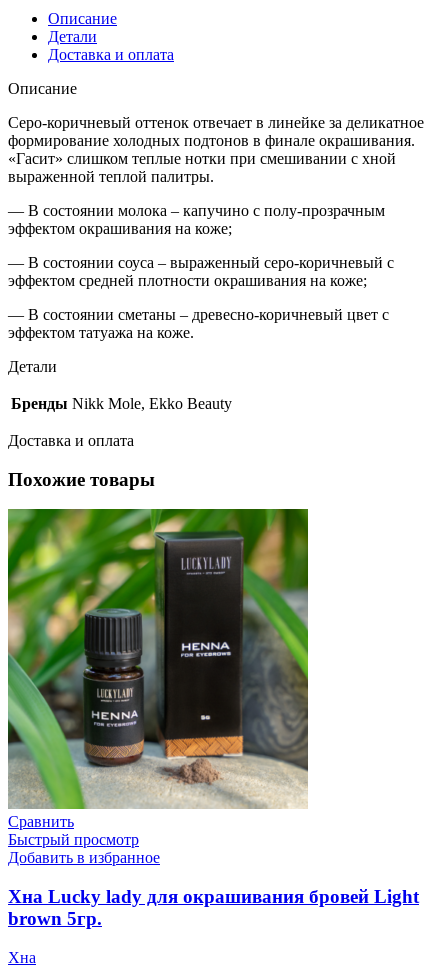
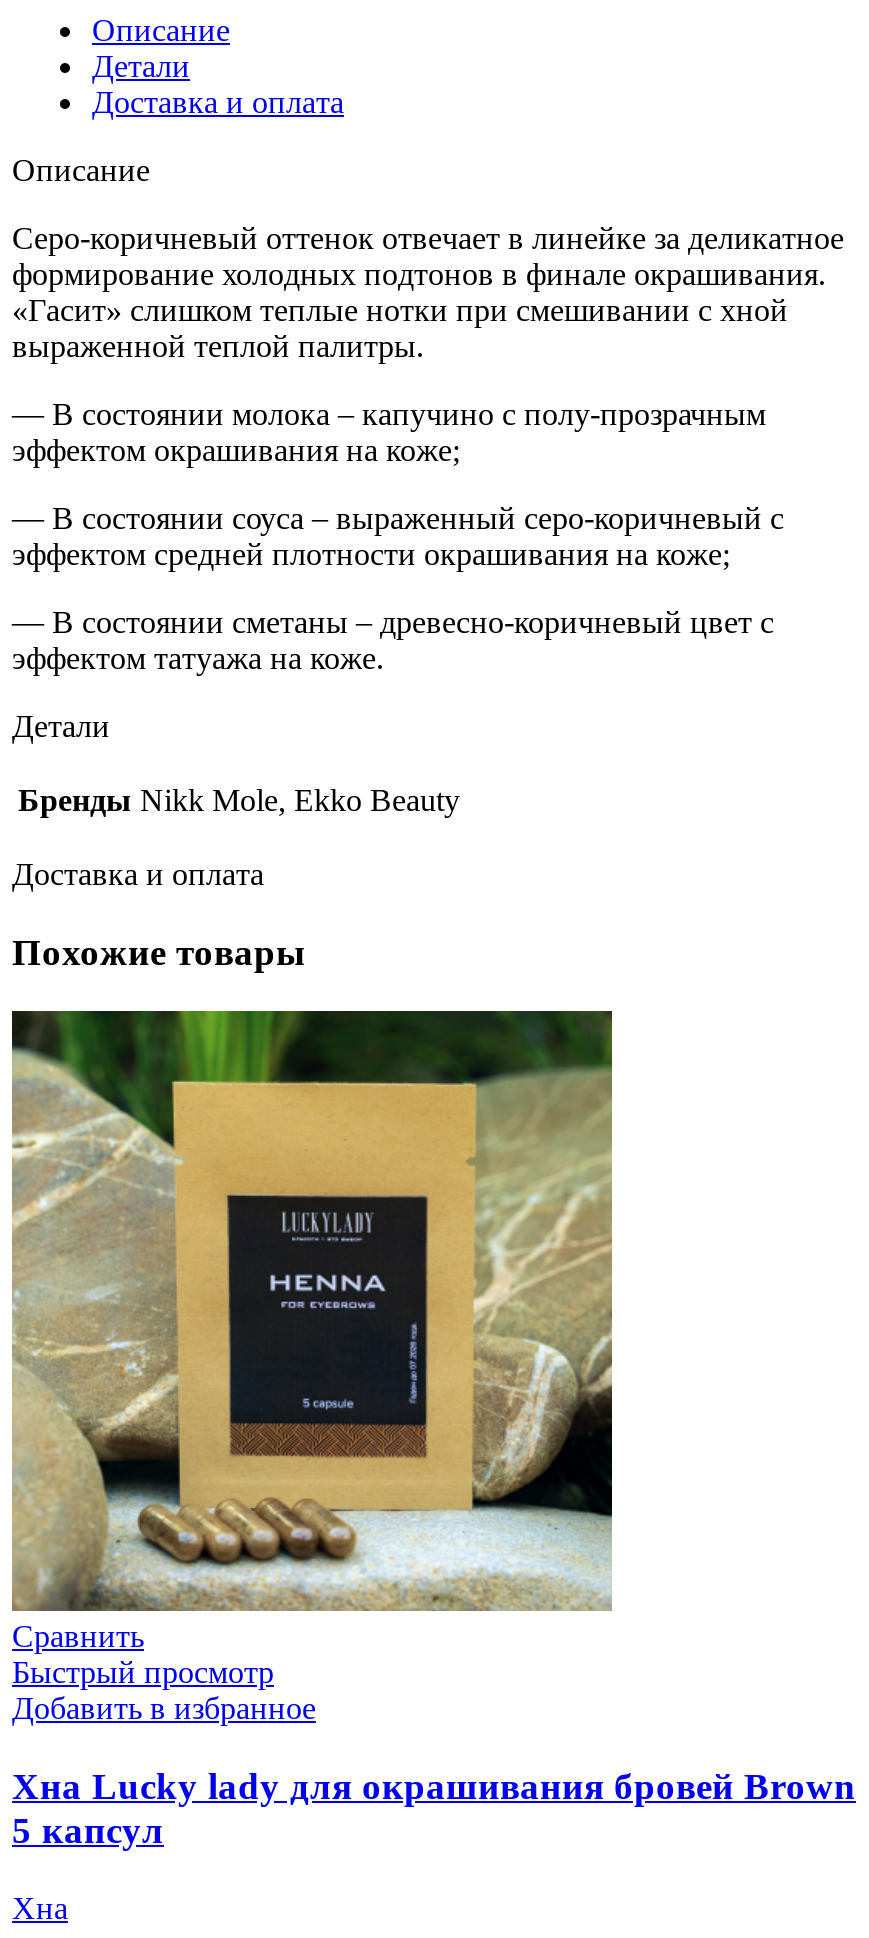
[7,508,309,809] [image] -> [10,1009,614,1613] [image]
[8,886,419,929] Хна Lucky lady для окрашивания бровей Light | brown 5гр. -> [12,1765,856,1851] Хна Lucky lady для окрашивания бровей Brown | 5 капсул

